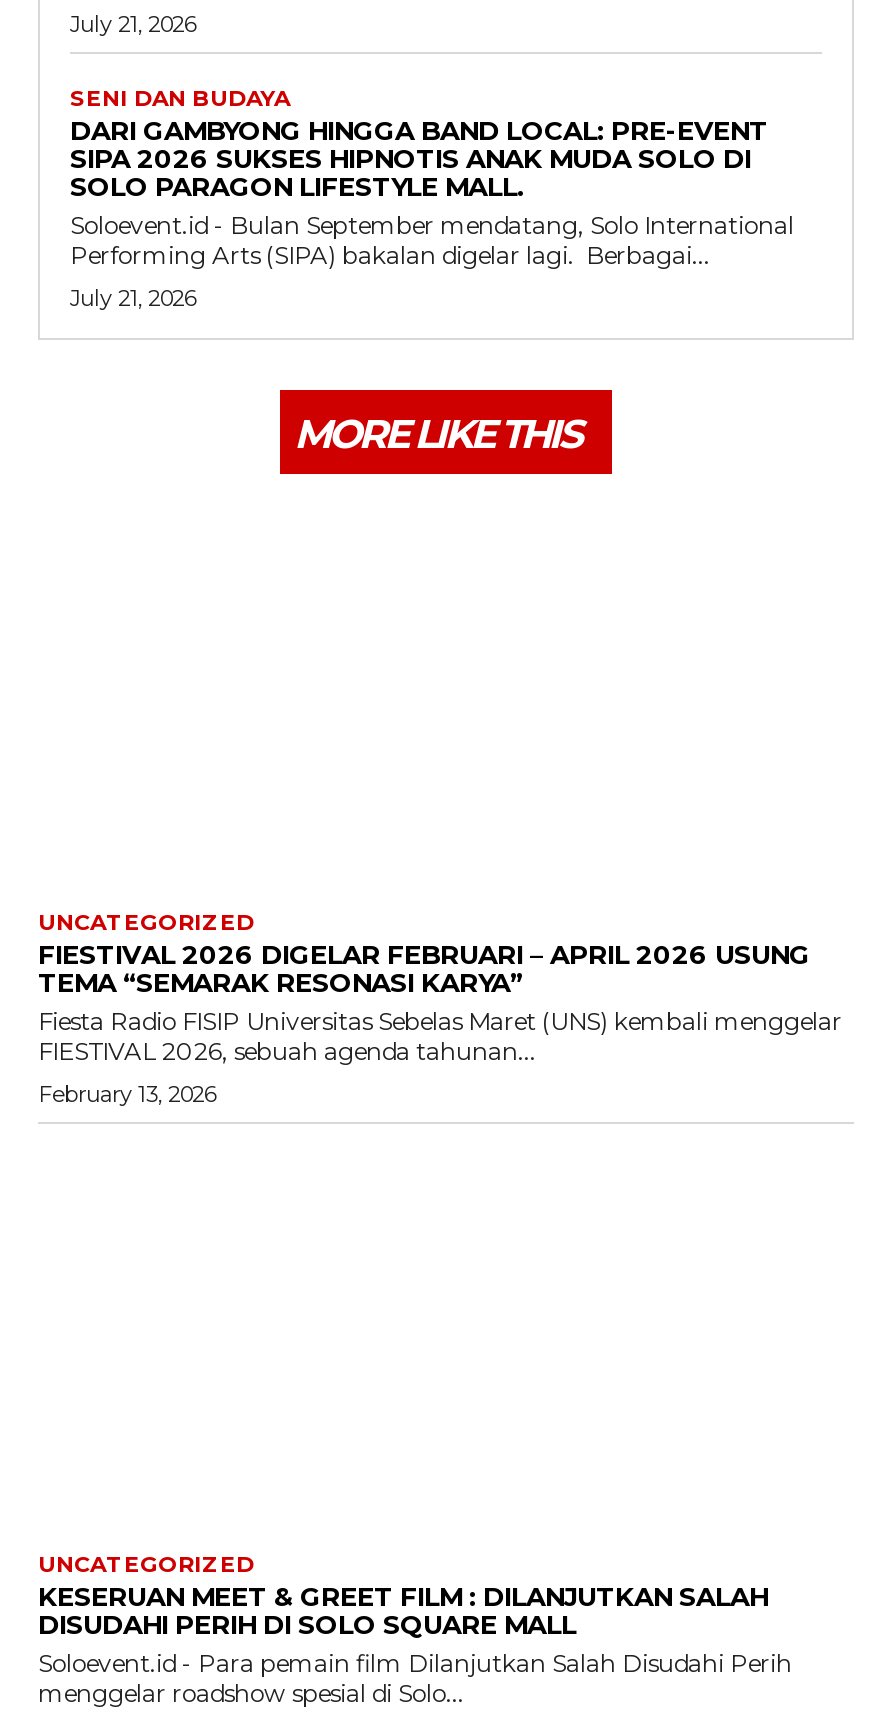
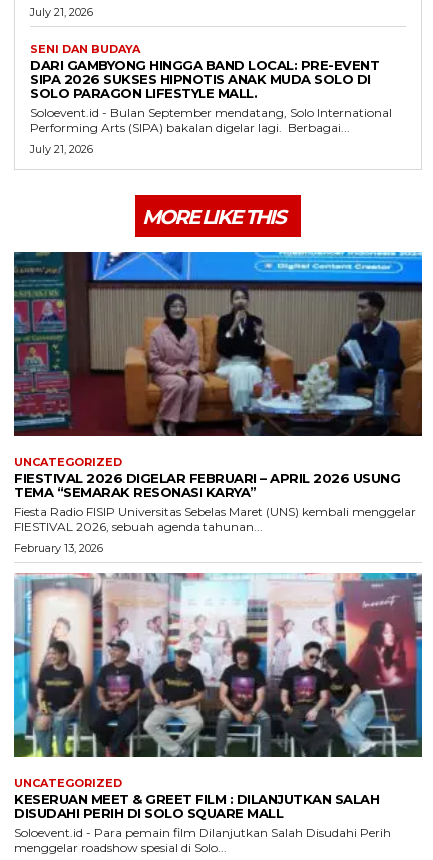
none -> [13,251,423,437] [image]
none -> [13,572,423,758] [image]

